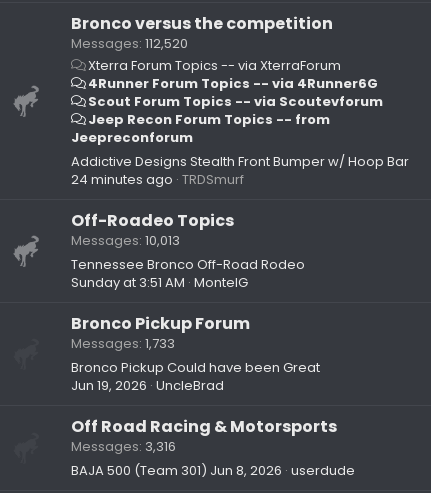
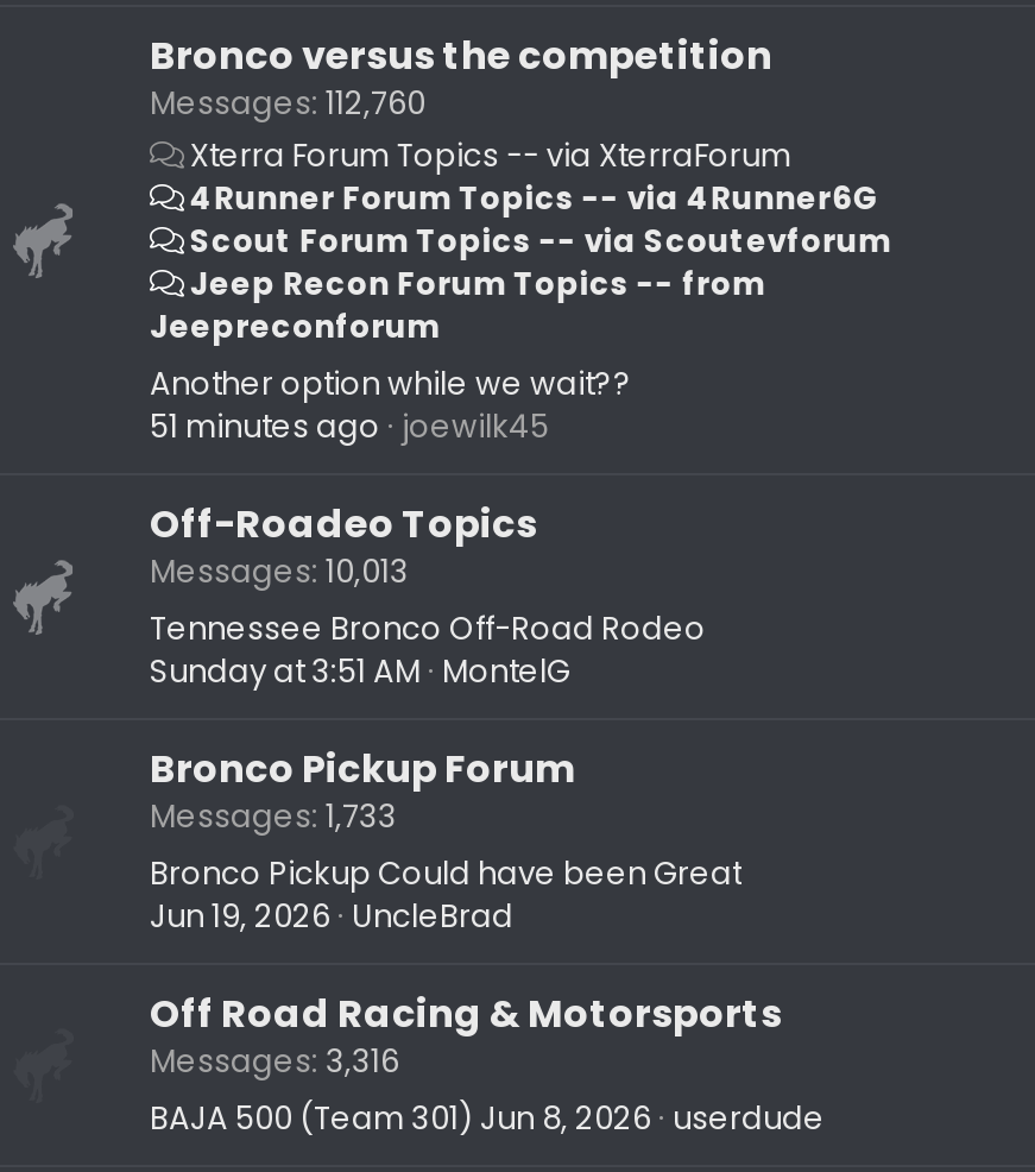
[71,34,188,53] Messages 112,520 -> [150,81,425,126] Messages 112,760
[71,152,409,189] Addictive Designs Stealth Front Bumper w/ Hoop Bar | 24 minutes ago TRDSmurf -> [150,361,632,449] Another option while we wait?? | 51 minutes ago joewilk45

